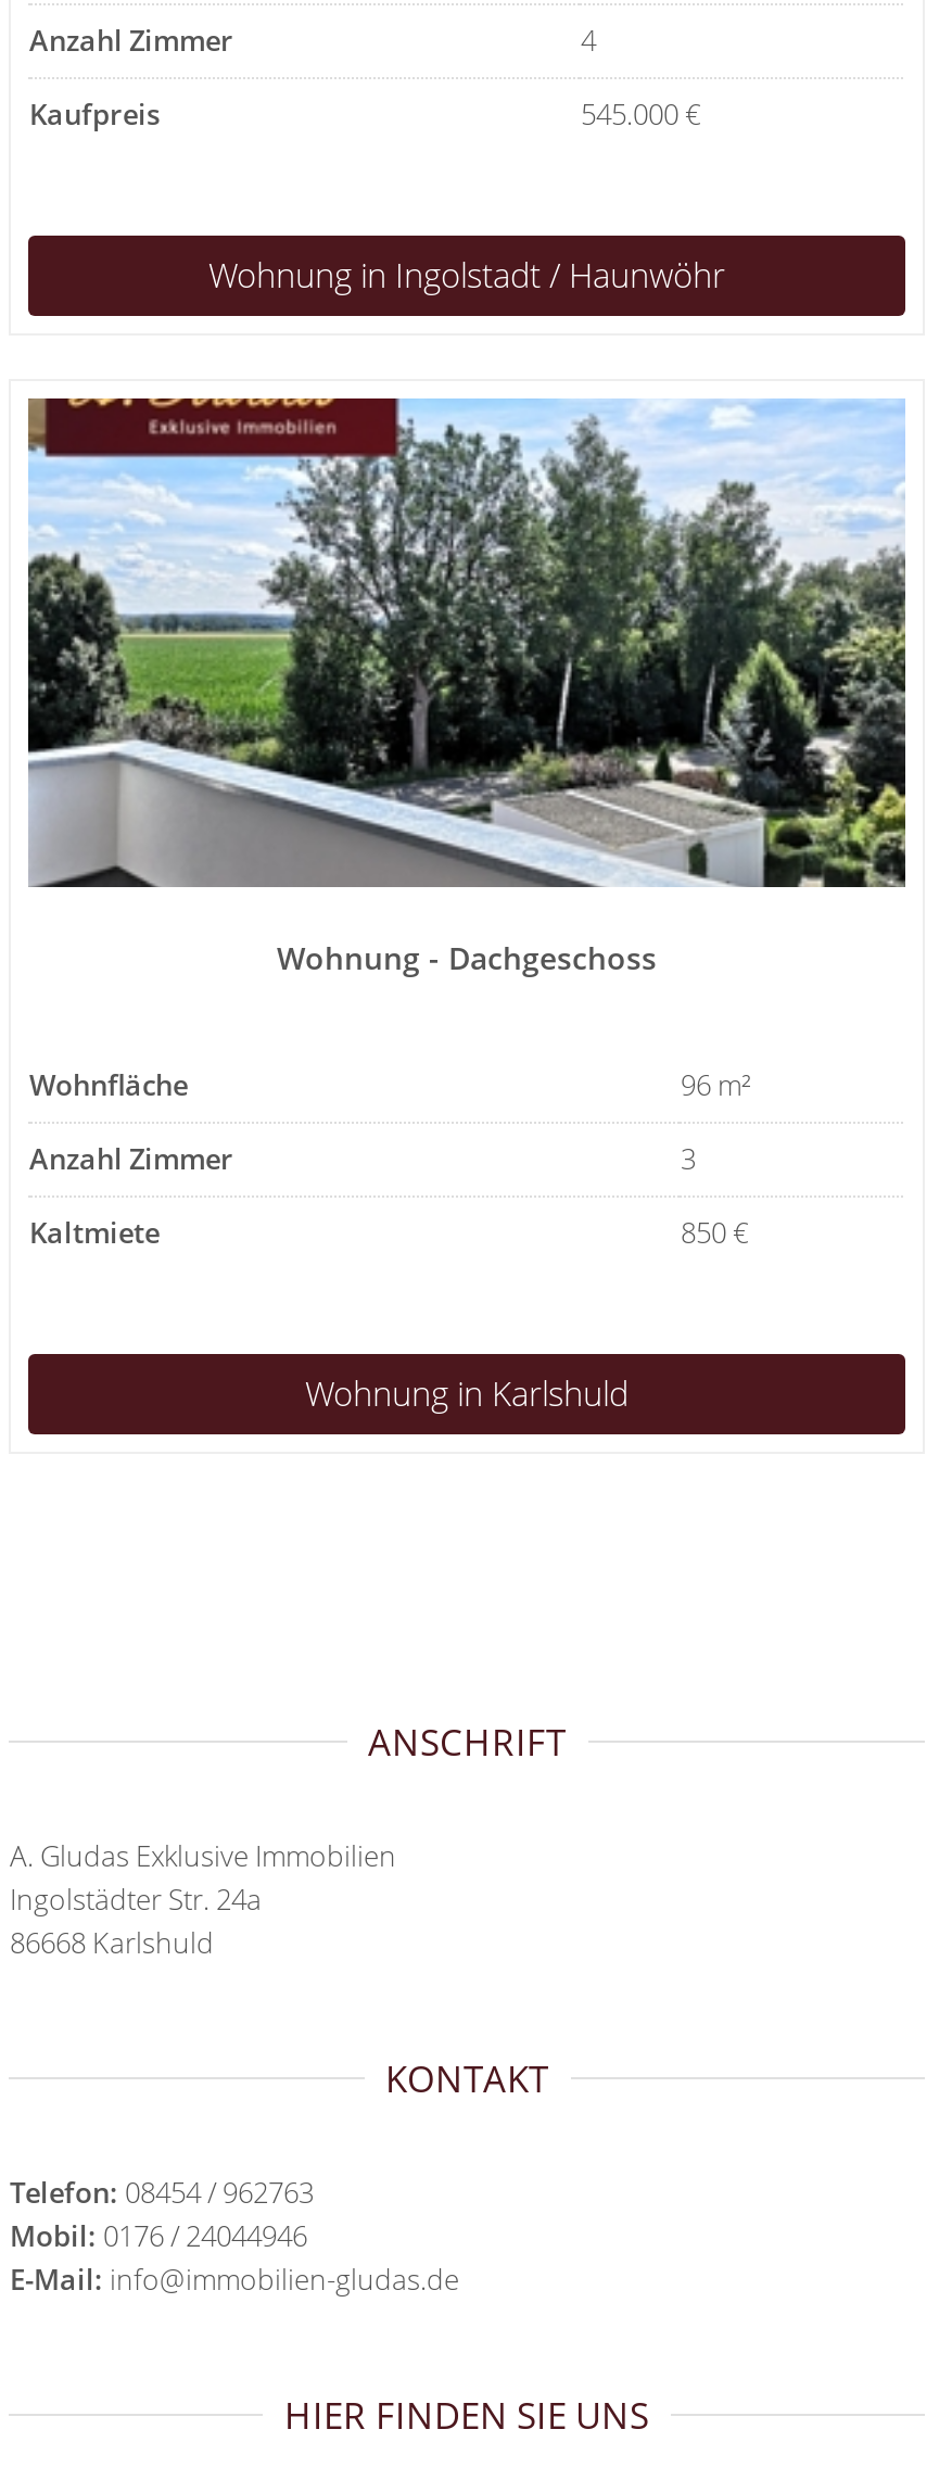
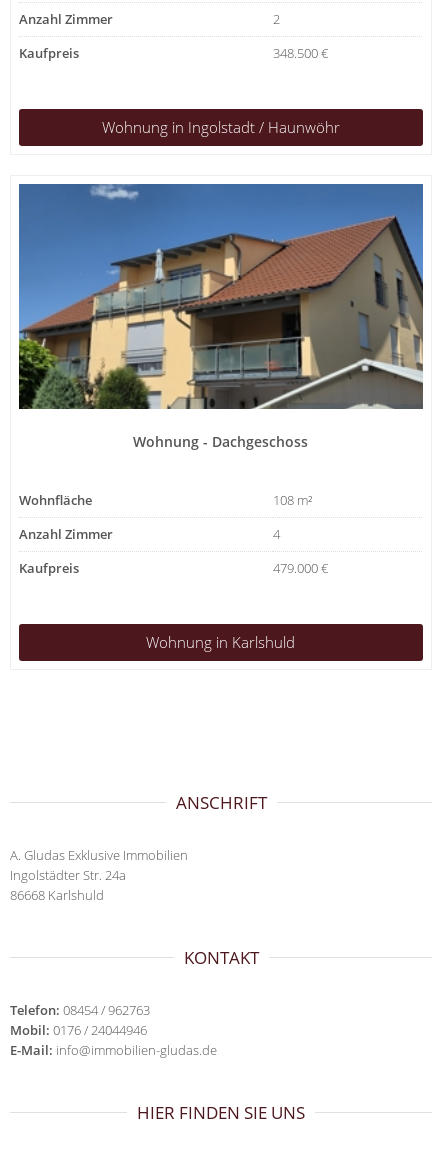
[581,21,596,60] 4 -> [273,10,280,28] 2
[581,94,700,134] 545.000 € -> [273,44,328,62] 348.500 €
[26,396,907,889] [image] -> [18,183,424,410] [image]
[680,1065,750,1104] 96 m² -> [273,491,312,509] 108 m²
[680,1139,696,1178] 3 -> [273,525,280,543] 4
[29,1213,748,1252] Kaltmiete | 850 € -> [19,559,328,577] Kaufpreis | 479.000 €

